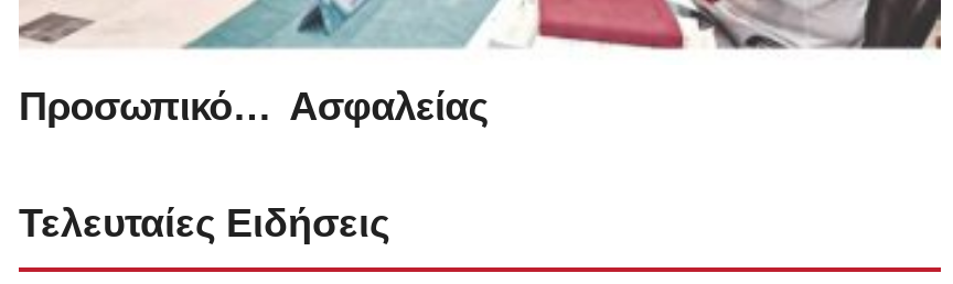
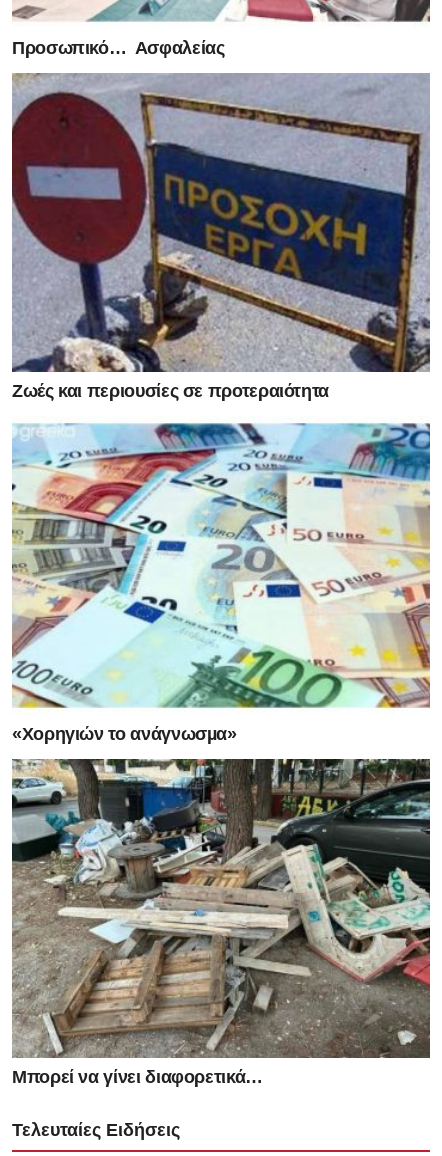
none -> [11,72,430,401] [image] | Ζωές και περιουσίες σε προτεραιότητα
none -> [11,422,431,744] [image] | «Χορηγιών το ανάγνωσµα»
none -> [11,758,431,1087] [image] | Μπορεί να γίνει διαφορετικά…

